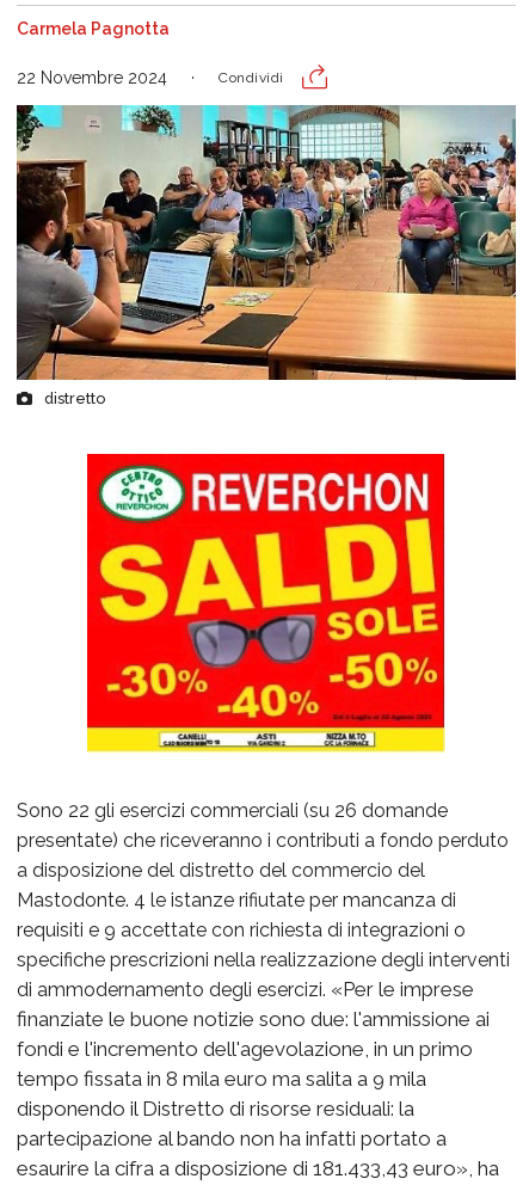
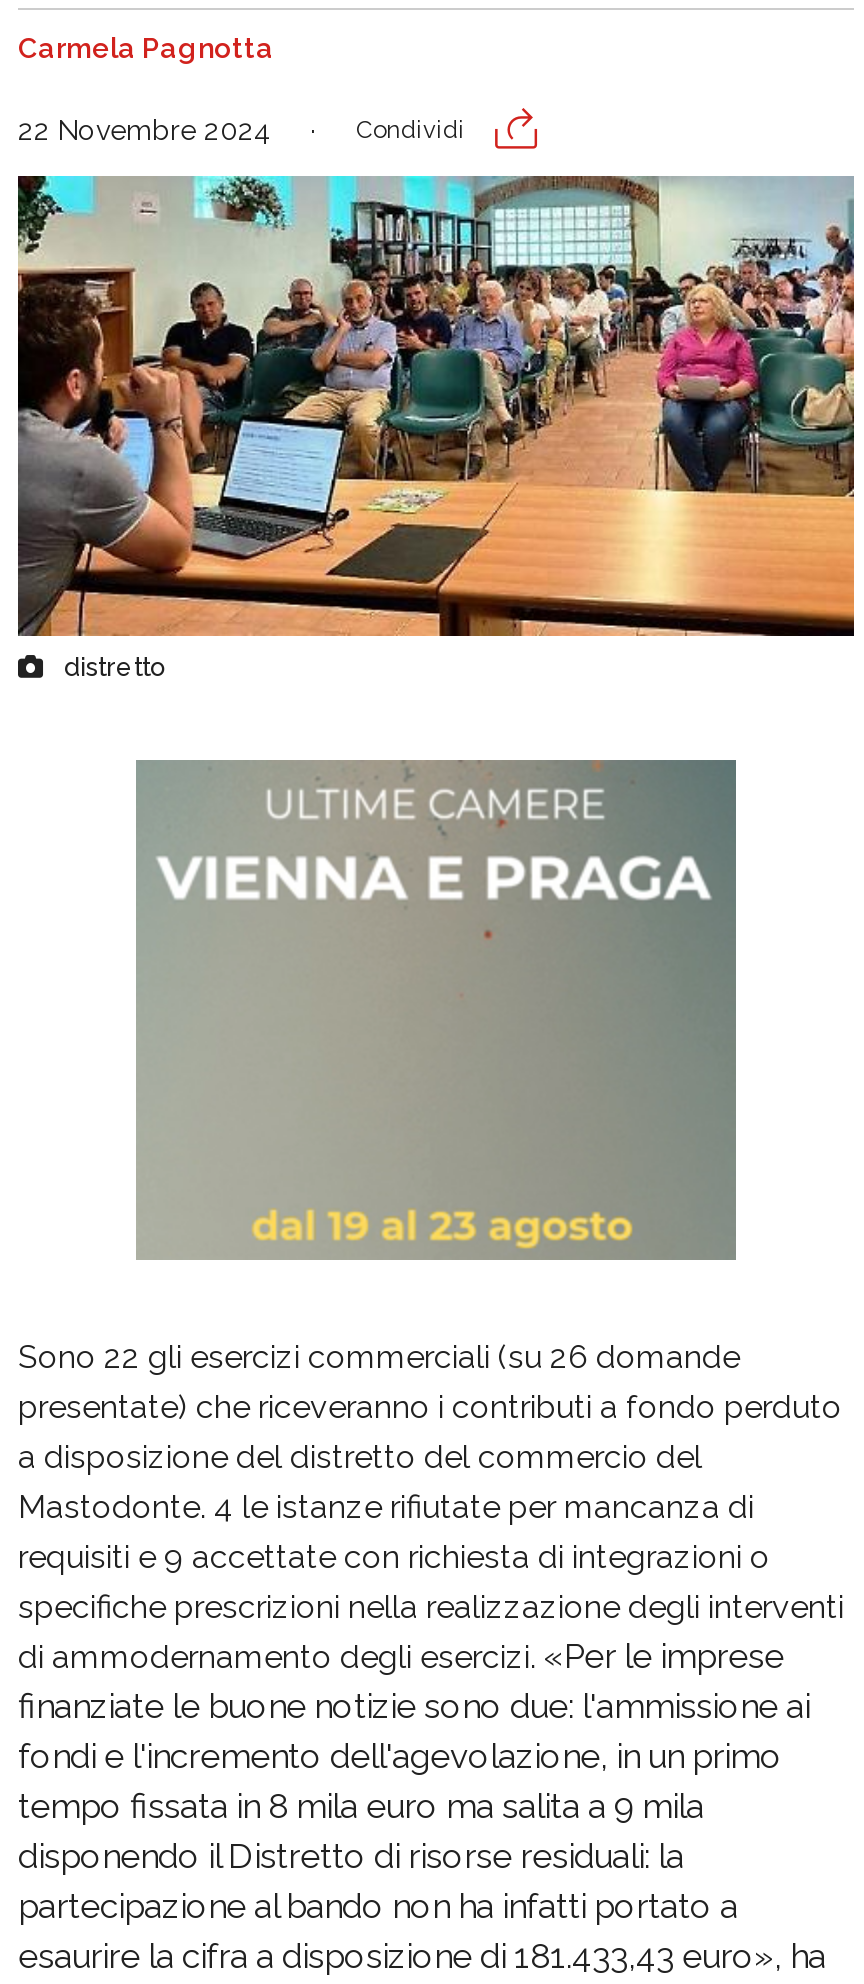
[86,453,445,753] [image] -> [134,758,738,1262] [image]

